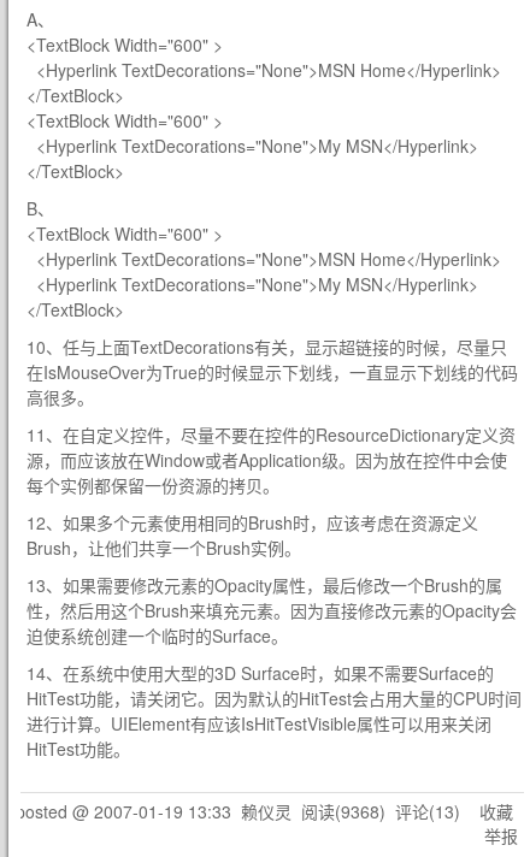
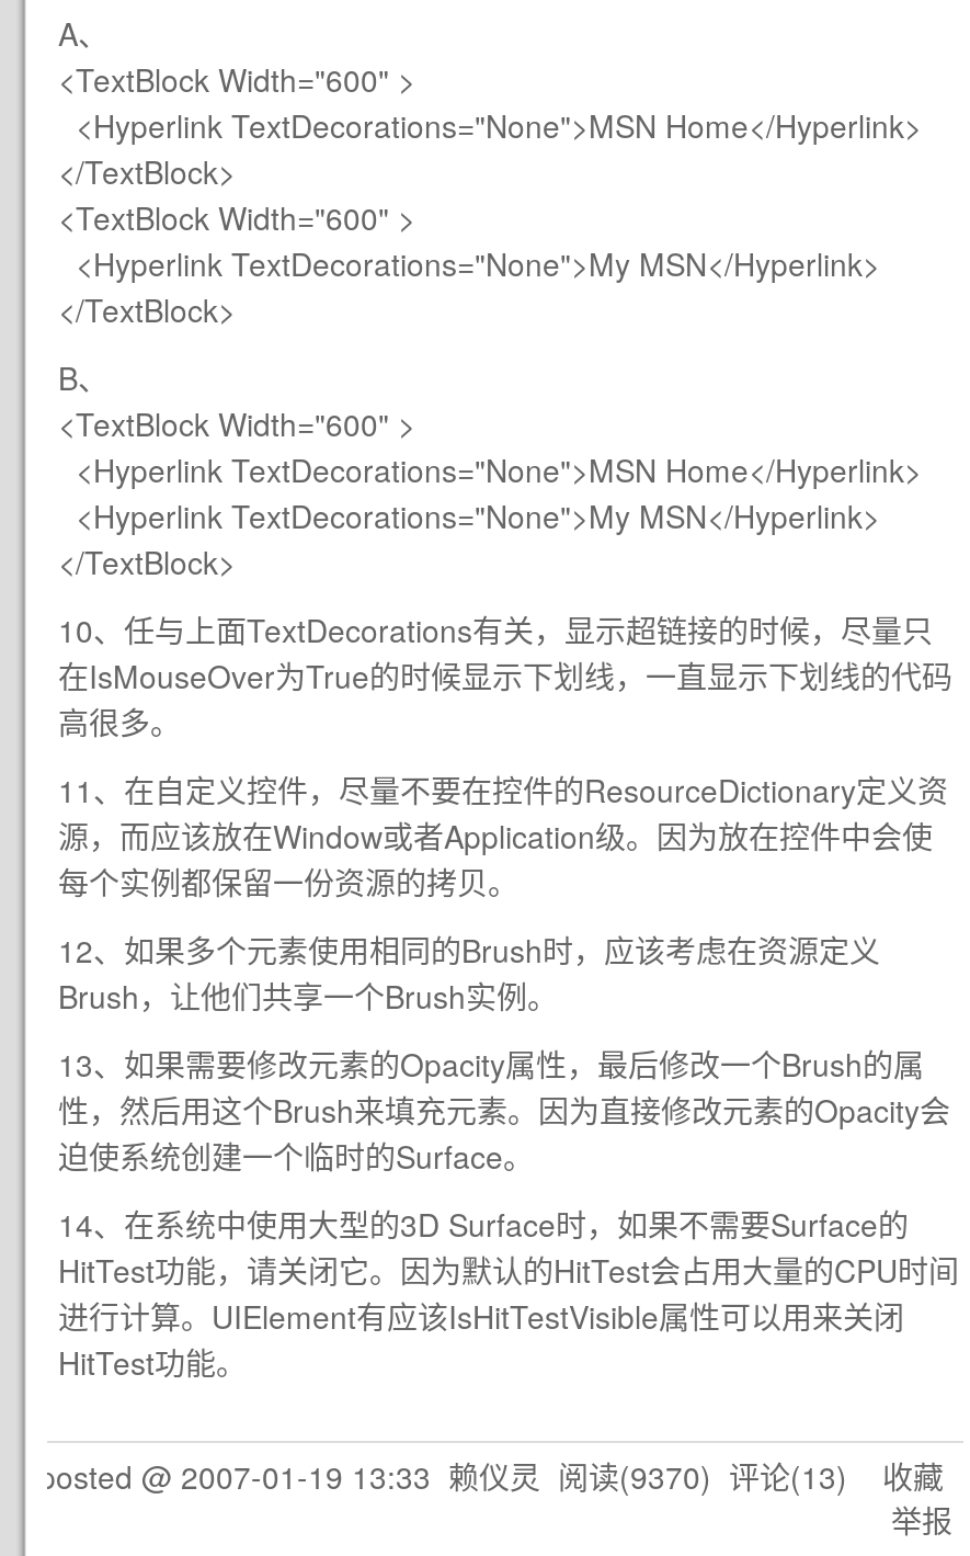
[16,799,513,823] posted @ 2007-01-19 13:33 赖仪灵阅读(9368) 评论(13)收藏 -> [38,1454,944,1498] posted @ 2007-01-19 13:33 赖仪灵阅读(9370) 评论(13)收藏

